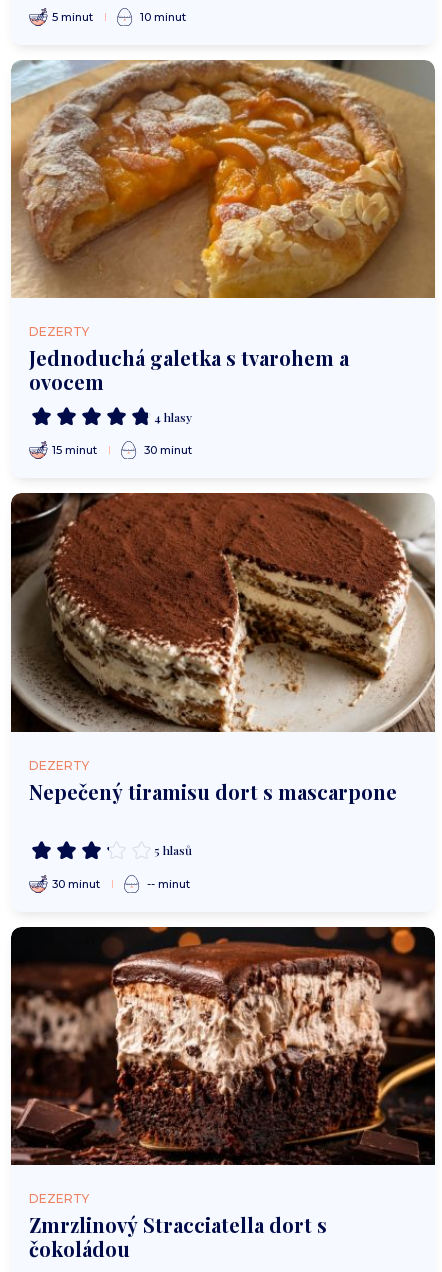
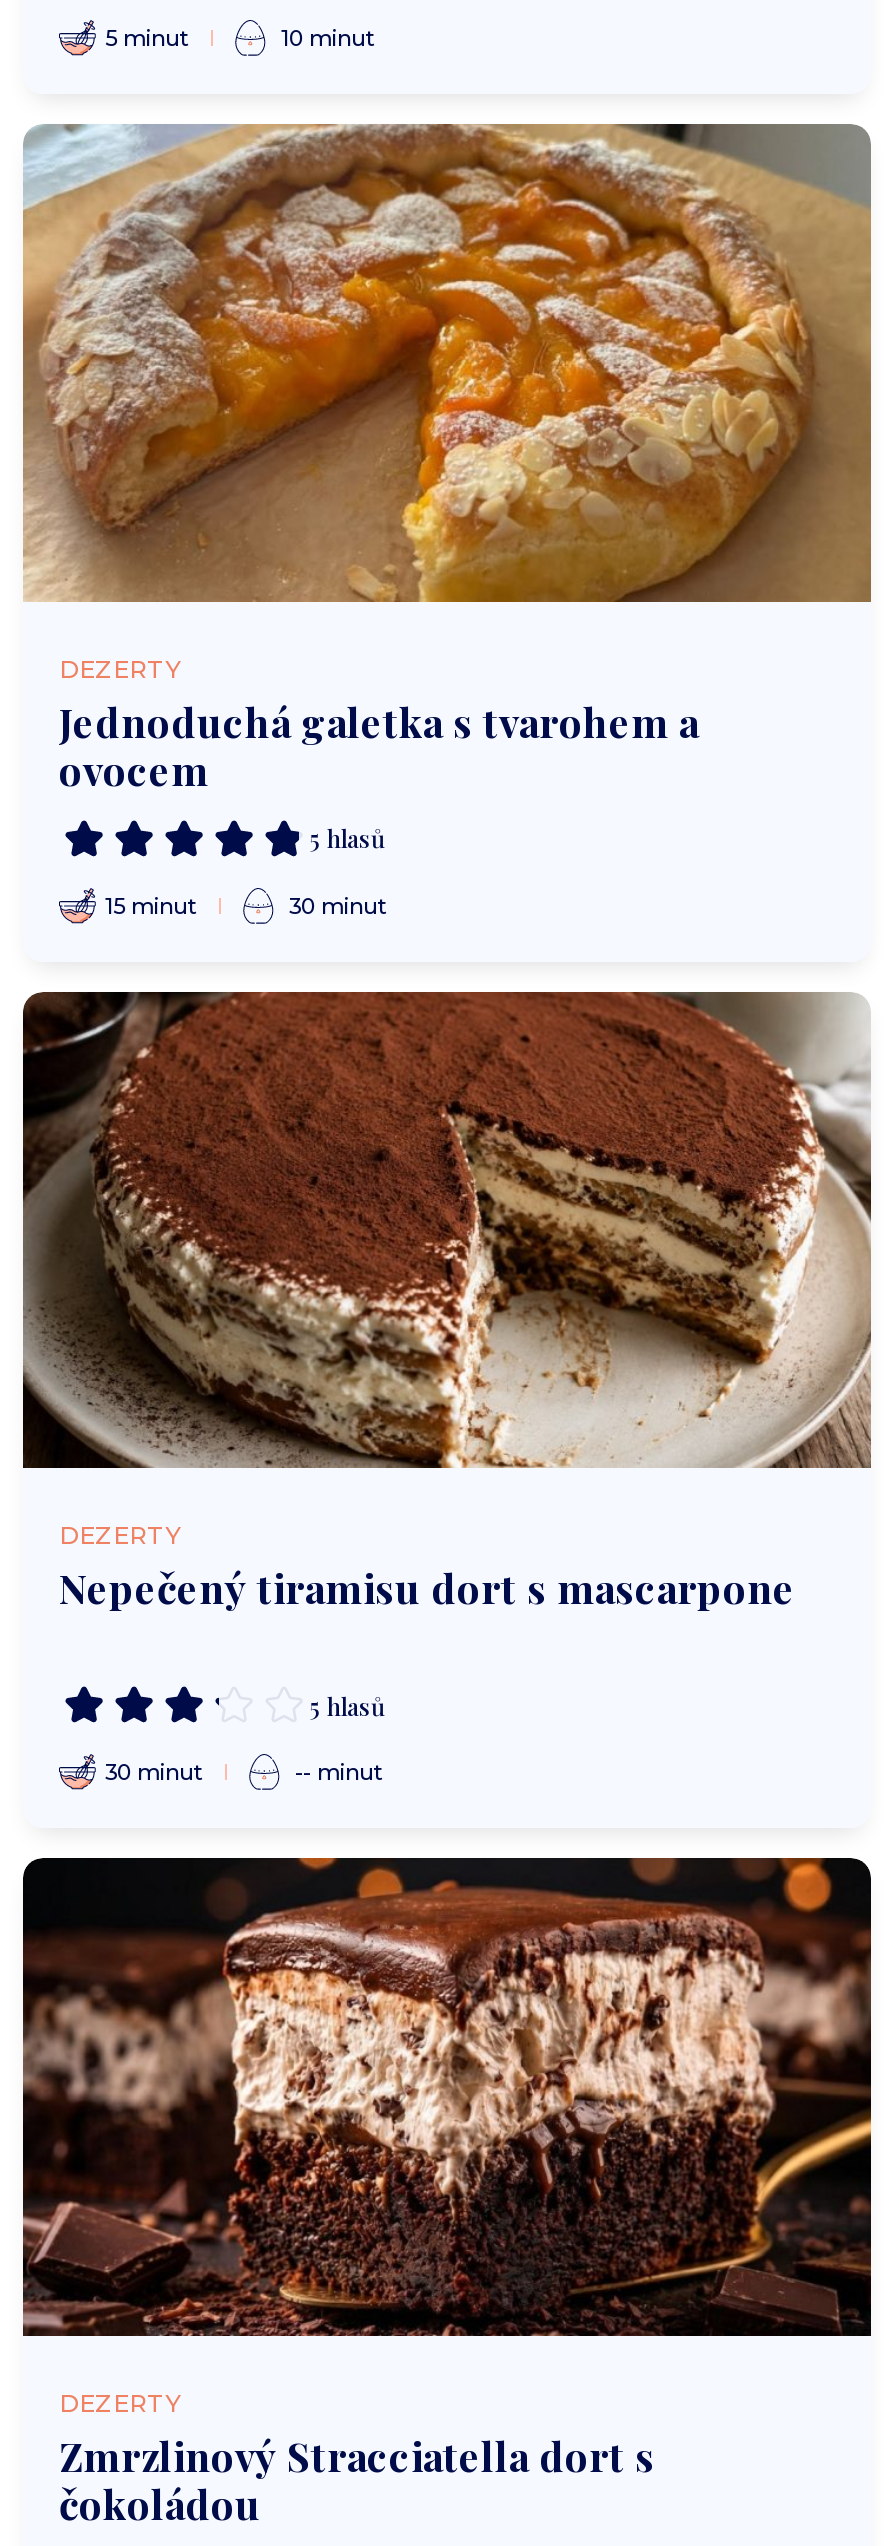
[154,409,192,425] 4 hlasy -> [309,822,385,854] 5 hlasů

